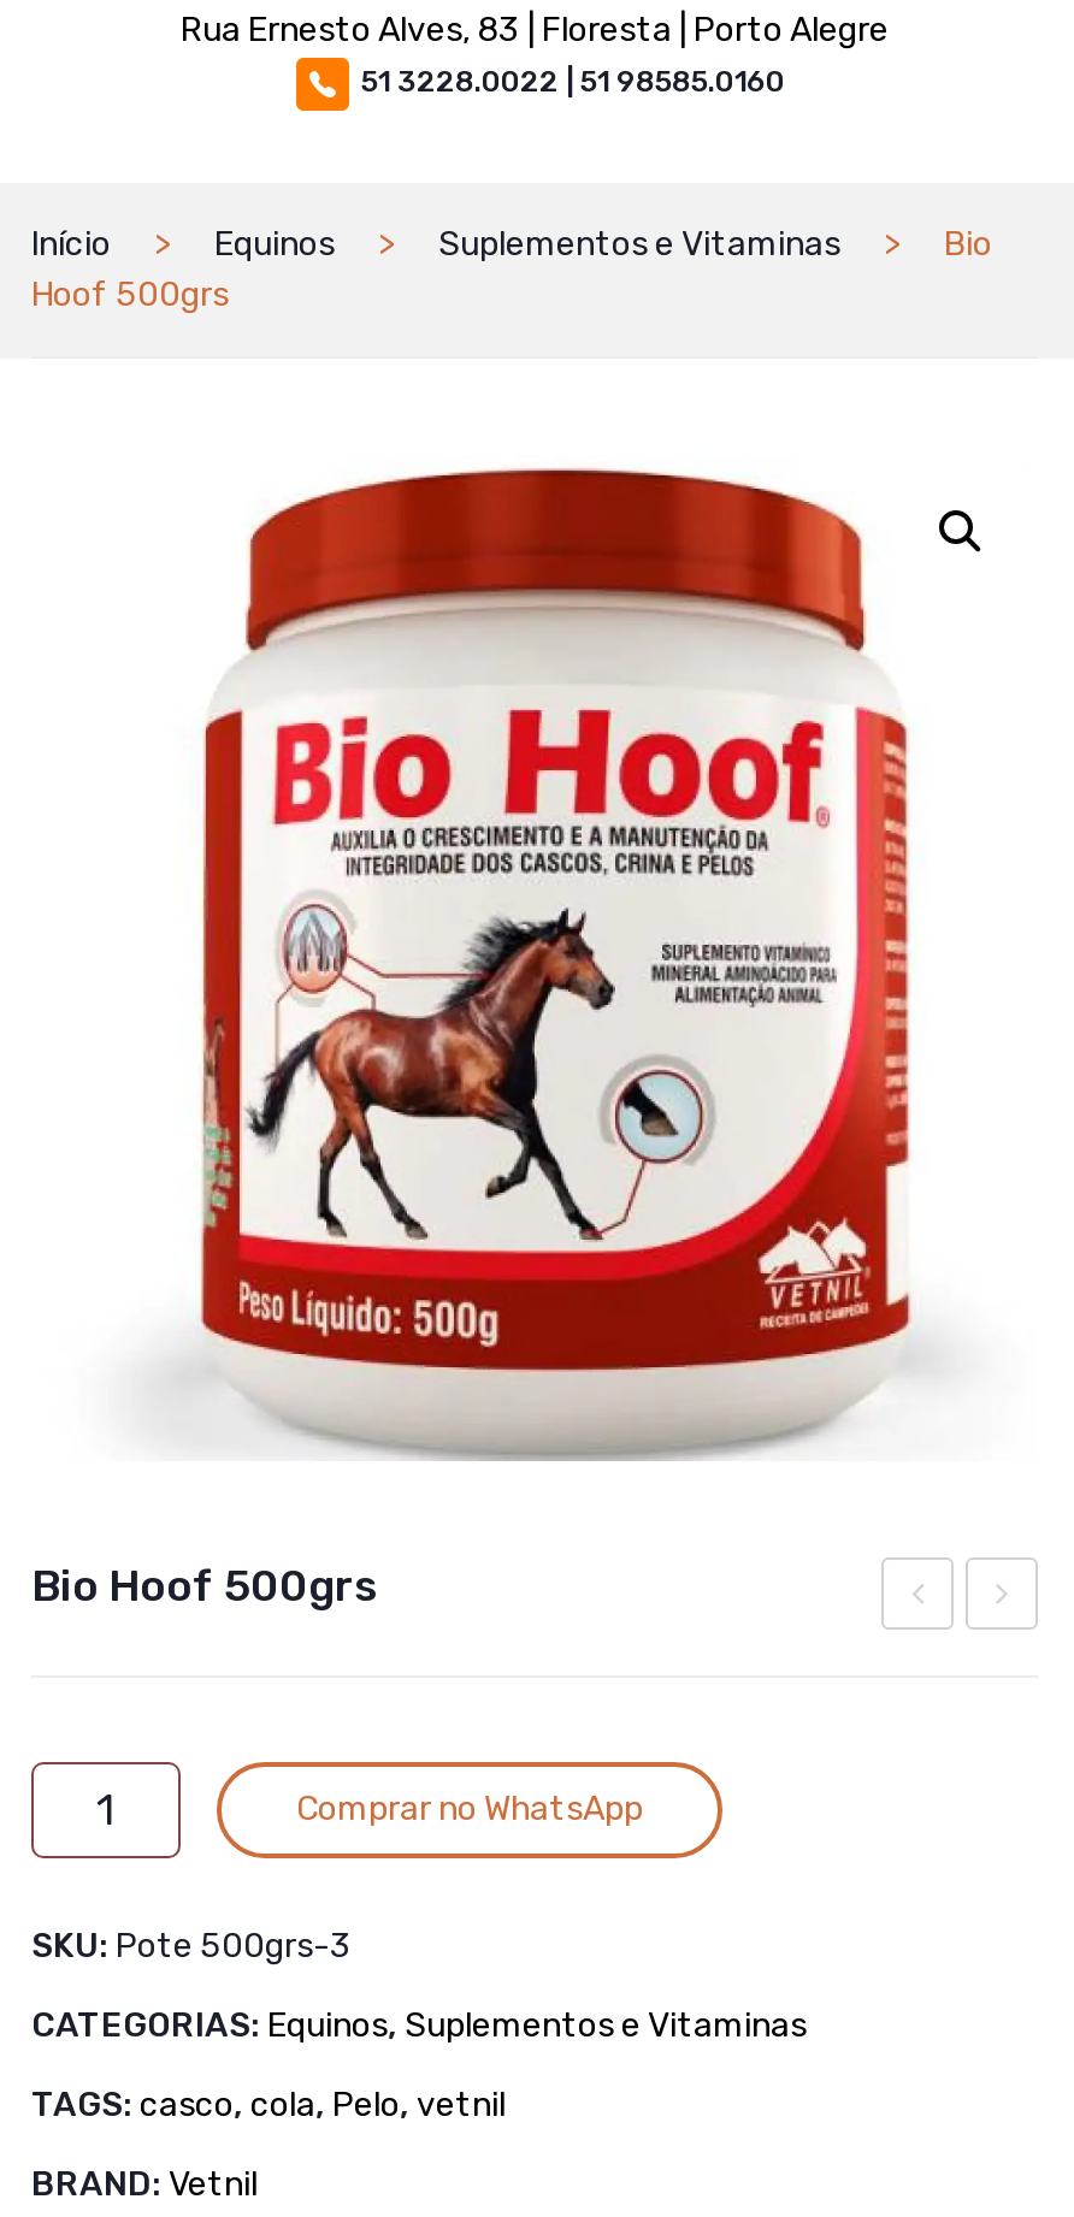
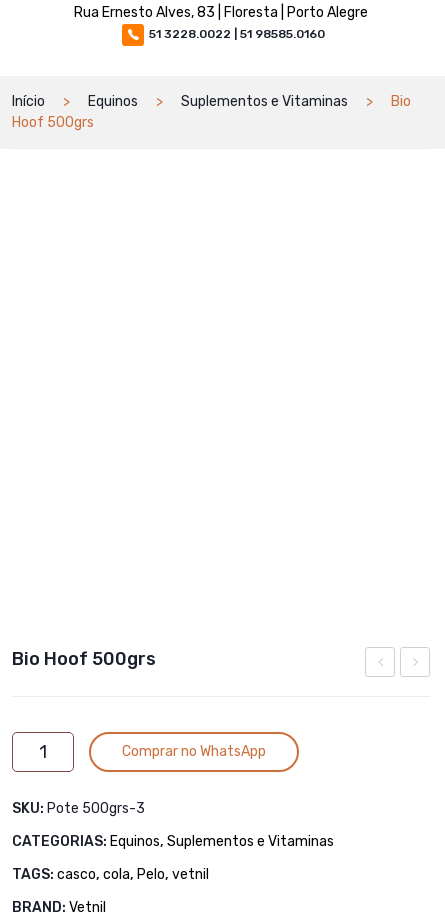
[169,467,982,1461] [image] -> none

